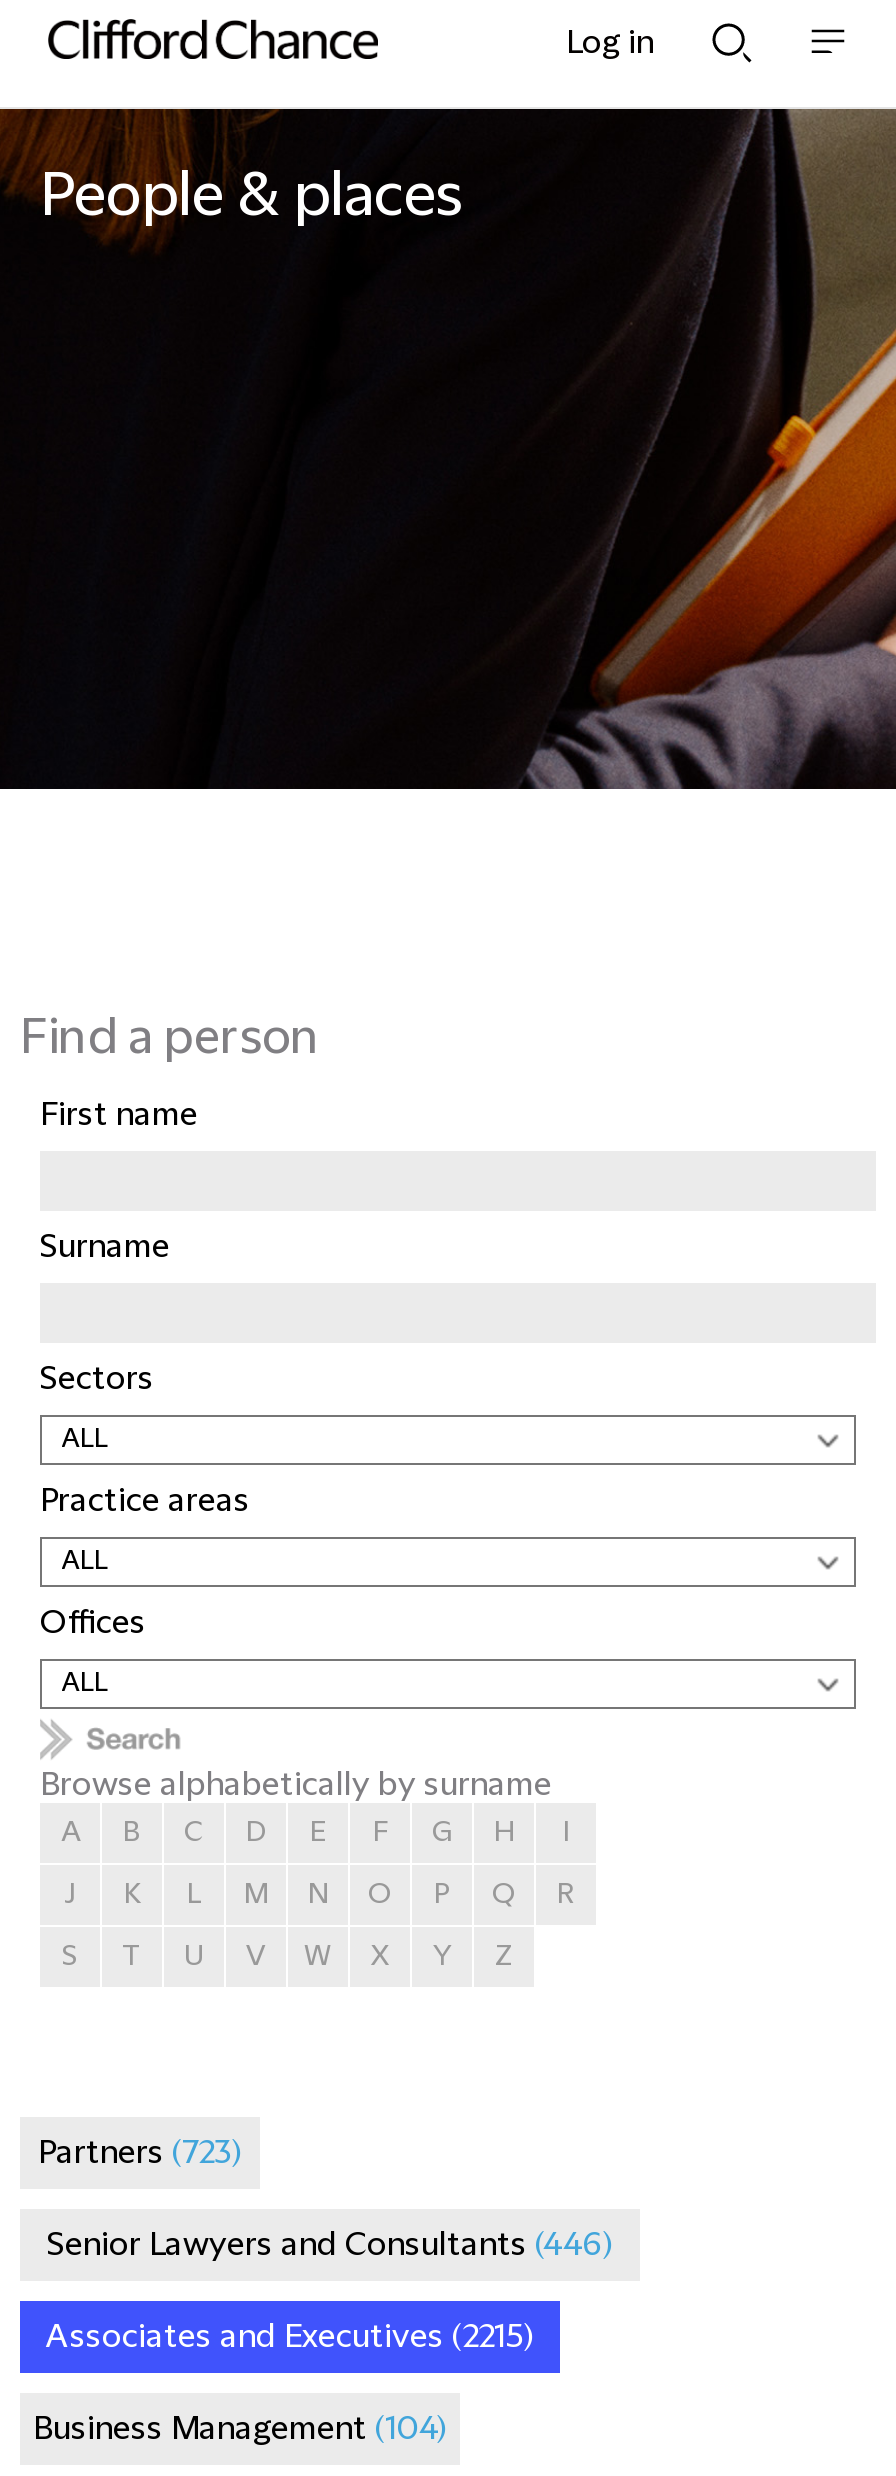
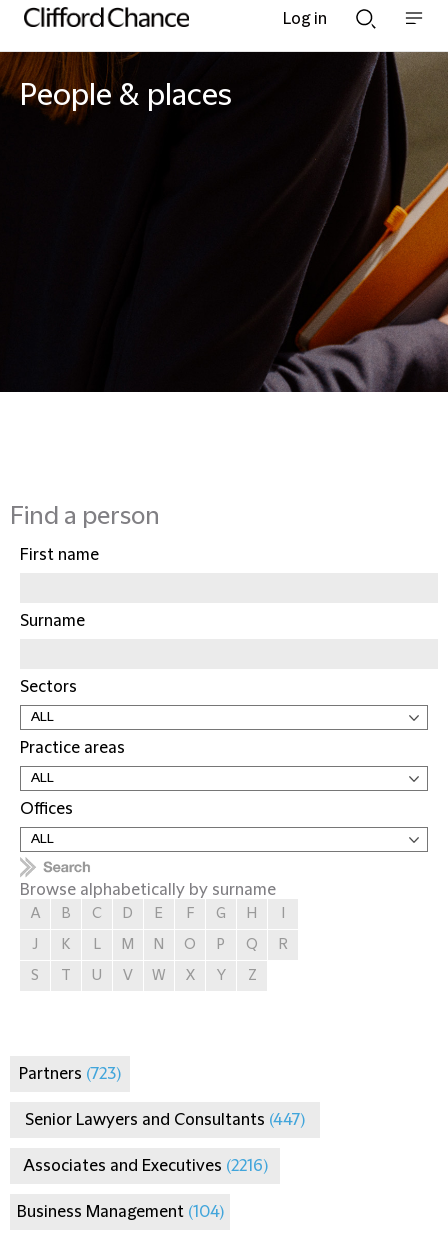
[47,2227,613,2263] Senior Lawyers and Consultants (446) -> [25,1111,305,1129] Senior Lawyers and Consultants (447)
[46,2319,534,2355] Associates and Executives (2215) -> [22,1157,267,1175] Associates and Executives (2216)

